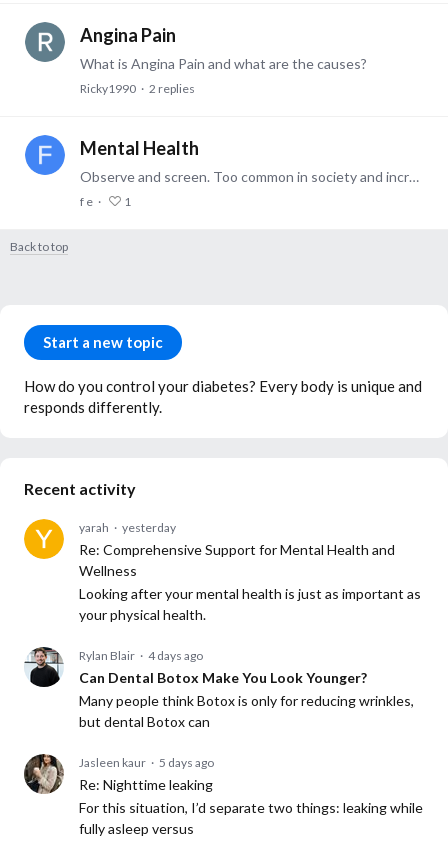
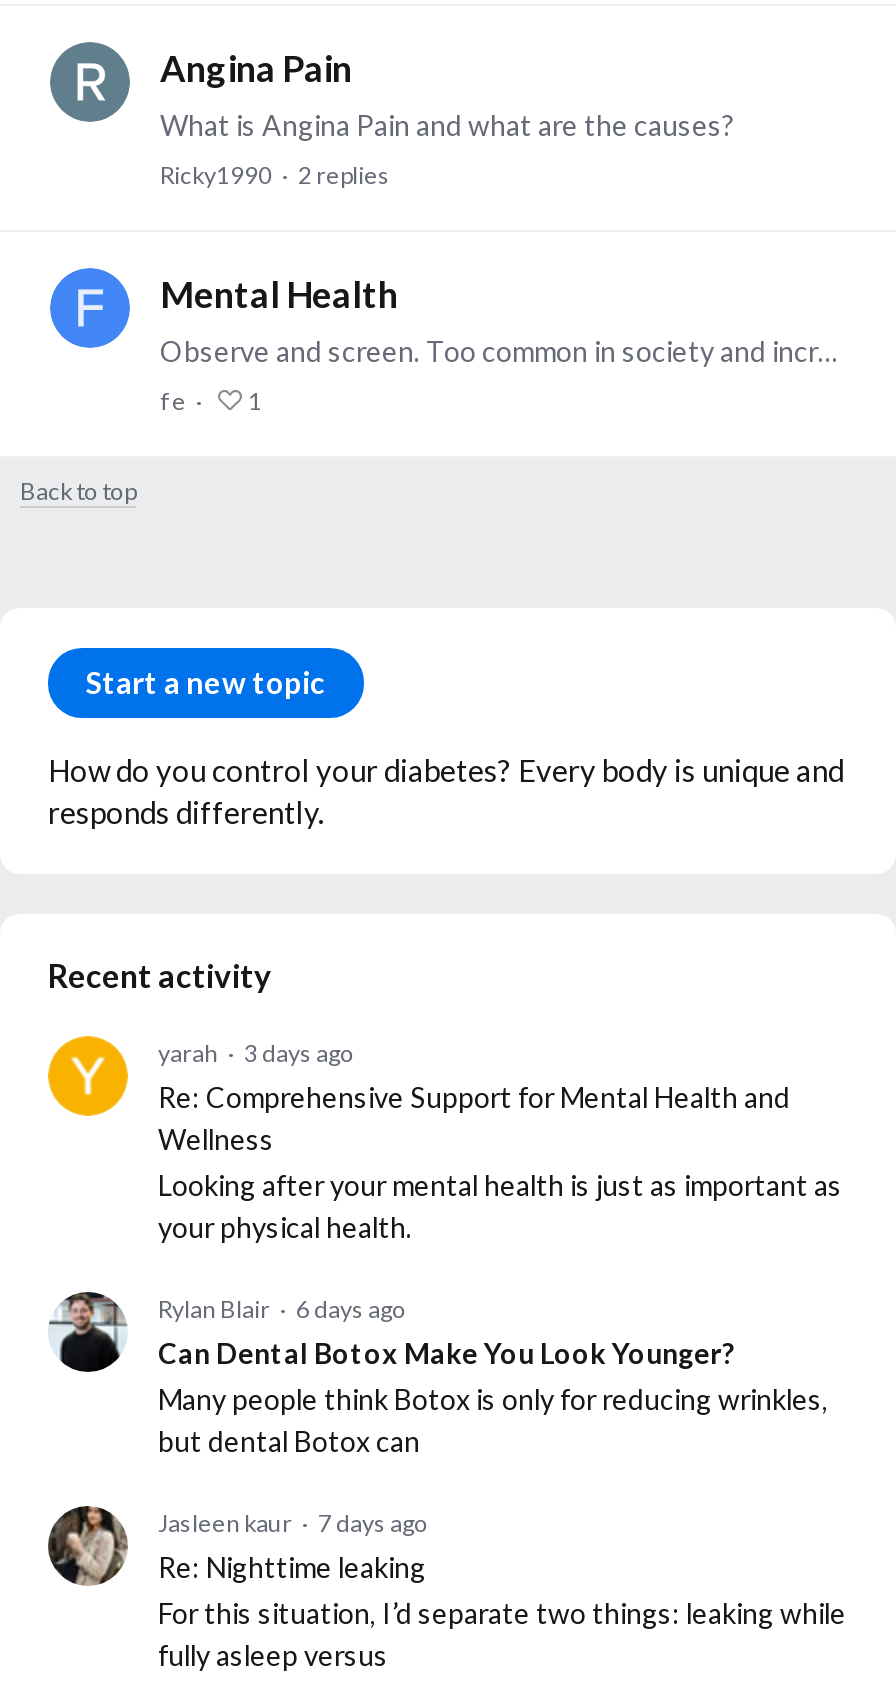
[122,520,176,535] yesterday -> [244,1039,354,1069] 3 days ago
[79,648,203,663] Rylan Blair 4 days ago -> [158,1295,406,1325] Rylan Blair 6 days ago
[79,755,214,770] Jasleen kaur 5 days ago -> [158,1509,428,1539] Jasleen kaur 7 days ago

